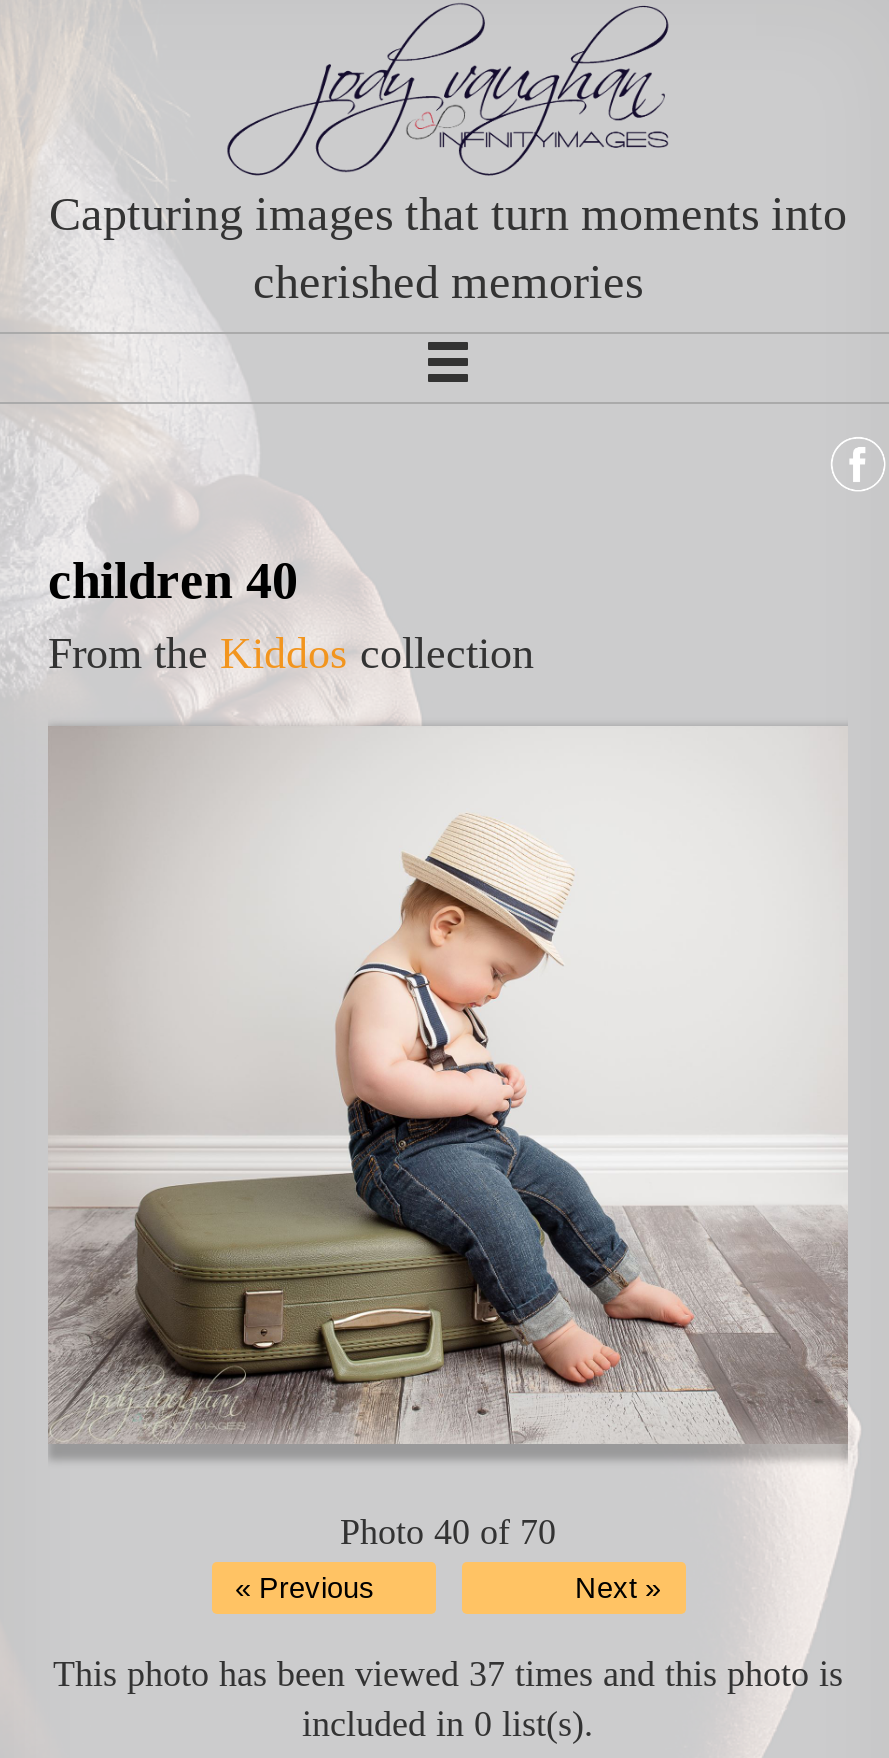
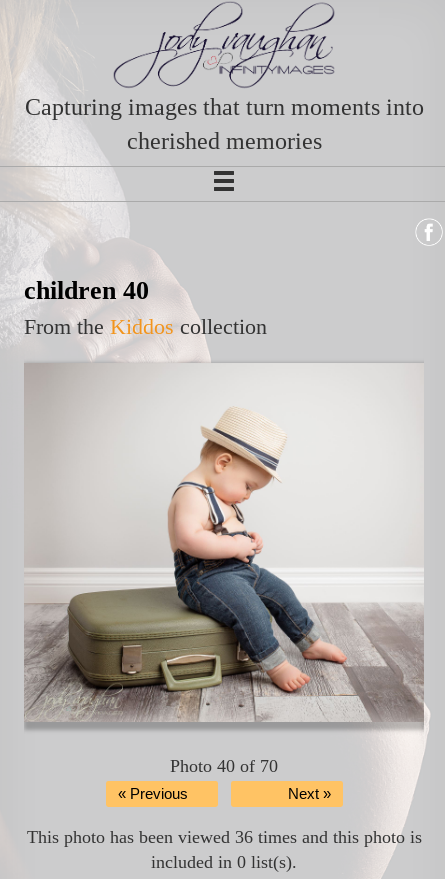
[53,1653,843,1693] This photo has been viewed 37 times and this photo is -> [26,826,421,846] This photo has been viewed 36 times and this photo is

